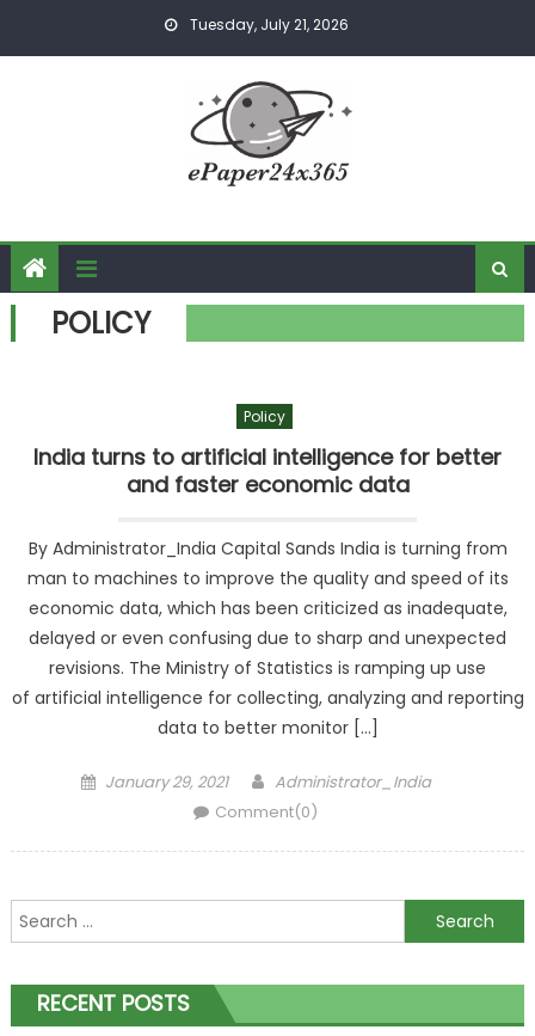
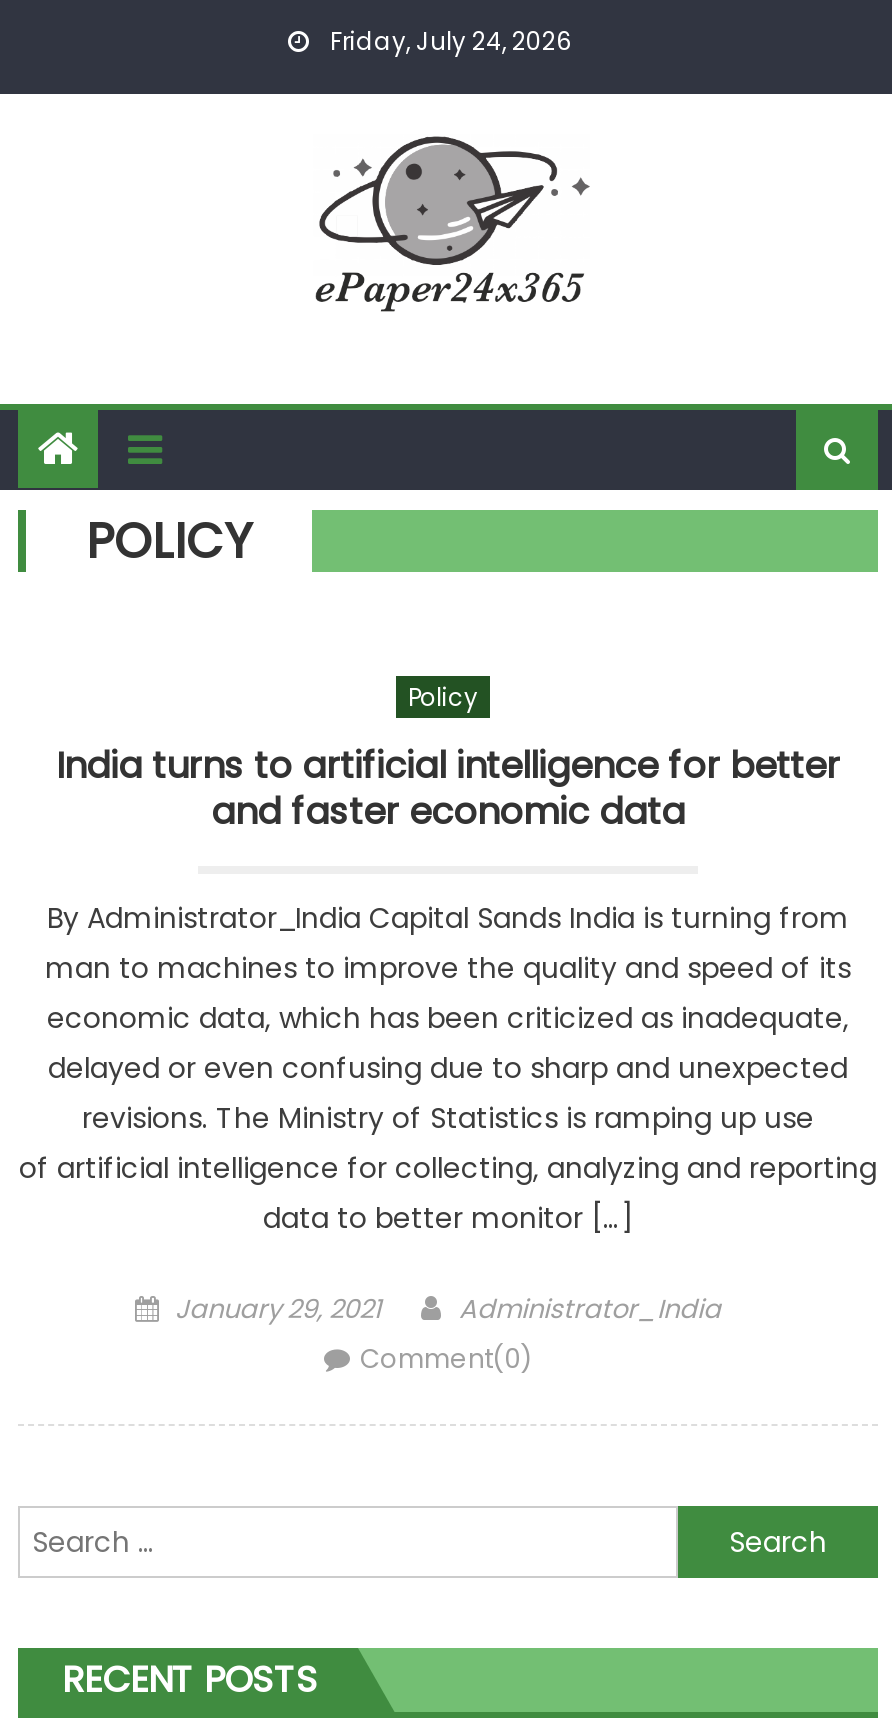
[186,14,349,35] Tuesday, July 21, 2026 -> [324,24,572,58] Friday, July 24, 2026

